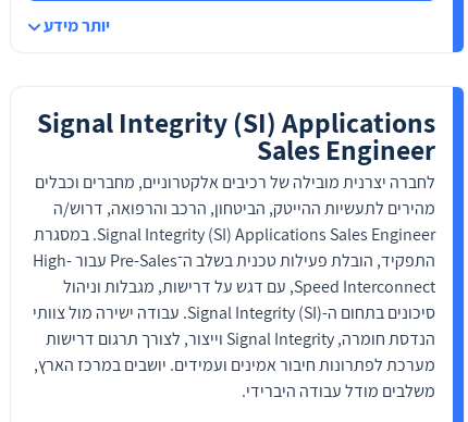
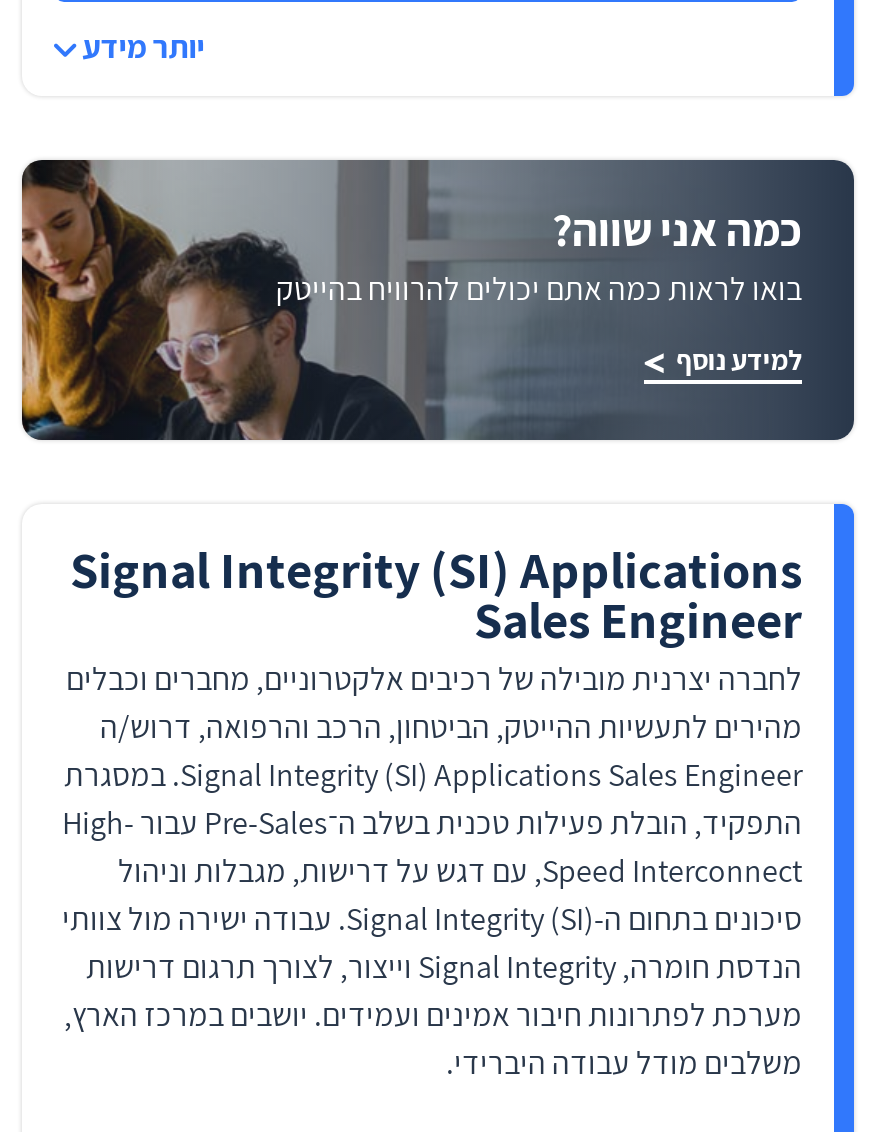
none -> [20,158,856,442] [image] | כמה אני שווה? | בואו לראות כמה אתם יכולים להרוויח בהייטק | למידע נוסף

